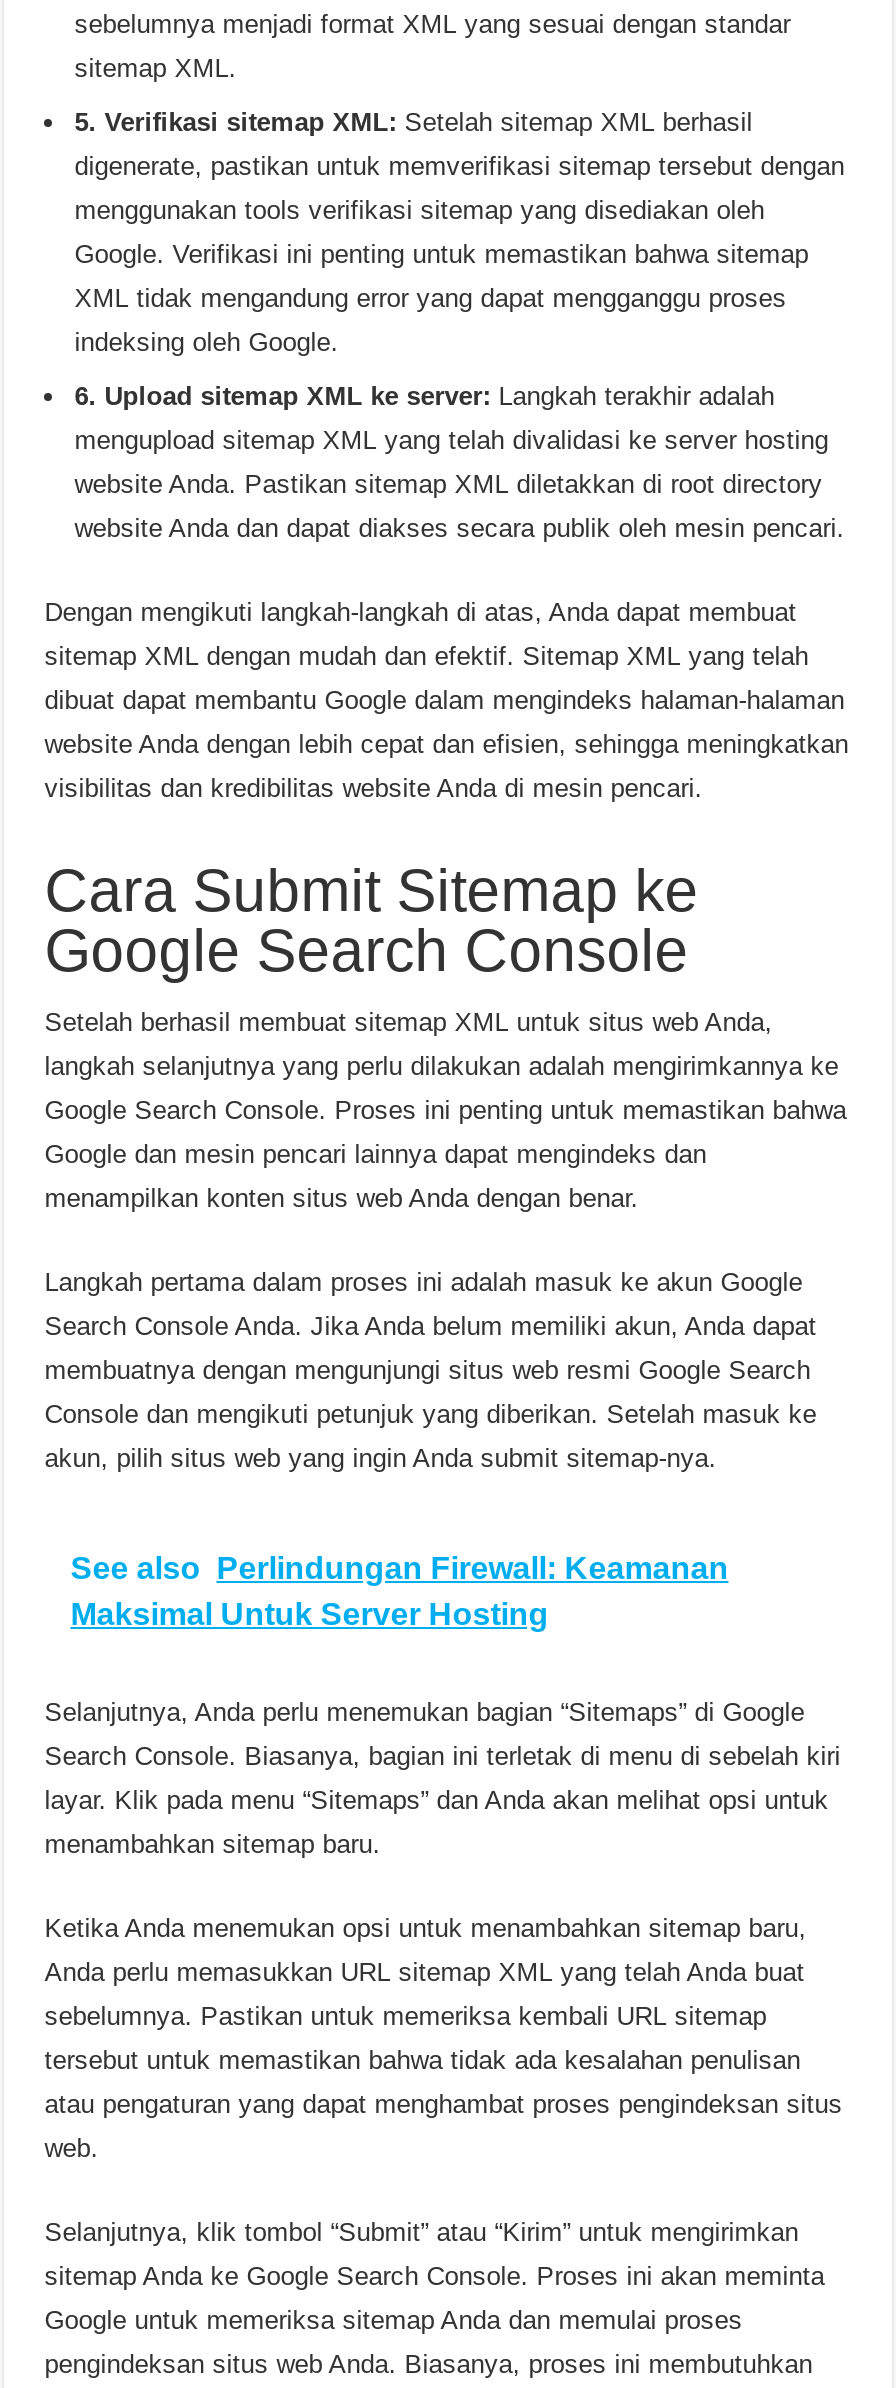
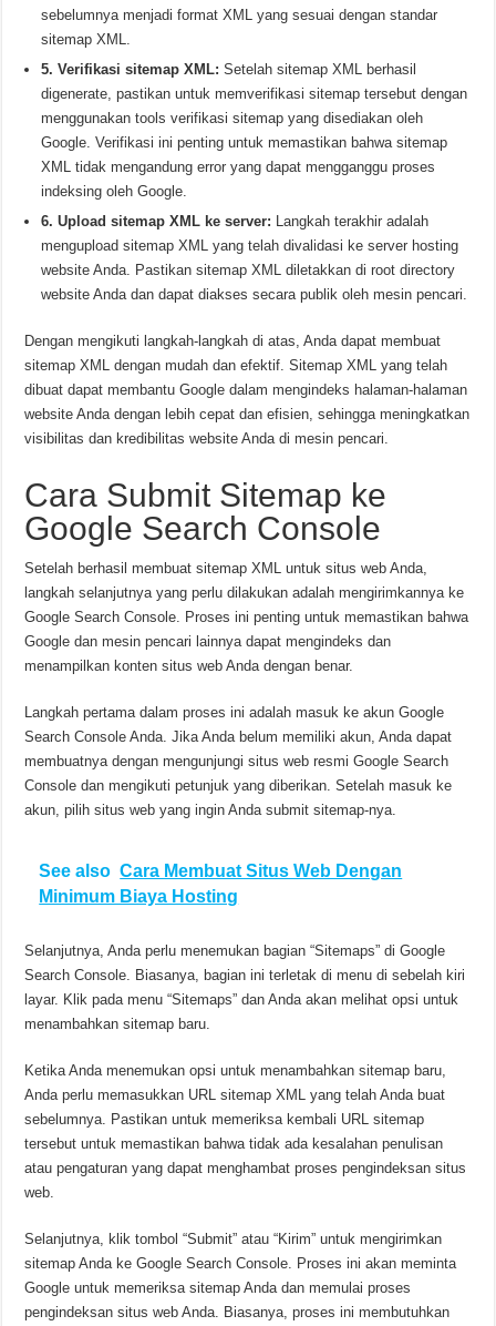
[70,1551,728,1631] See also Perlindungan Firewall: Keamanan | Maksimal Untuk Server Hosting -> [39,861,402,906] See also Cara Membuat Situs Web Dengan | Minimum Biaya Hosting

